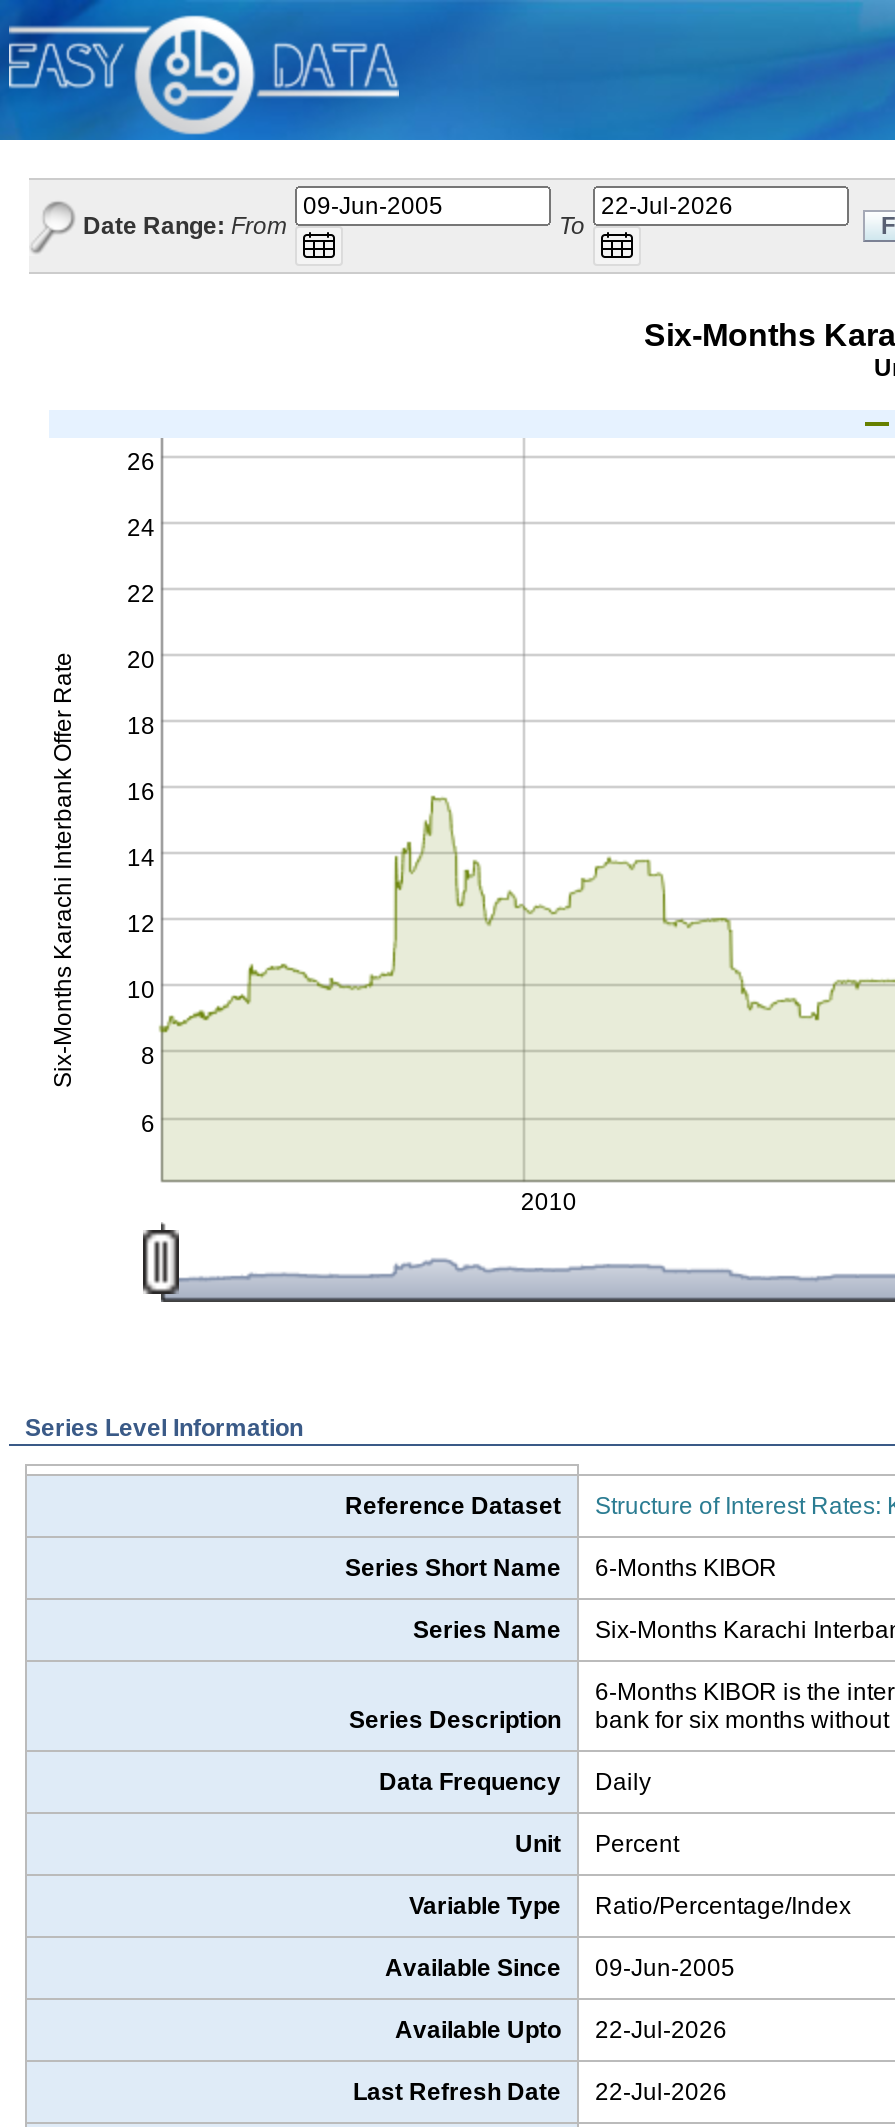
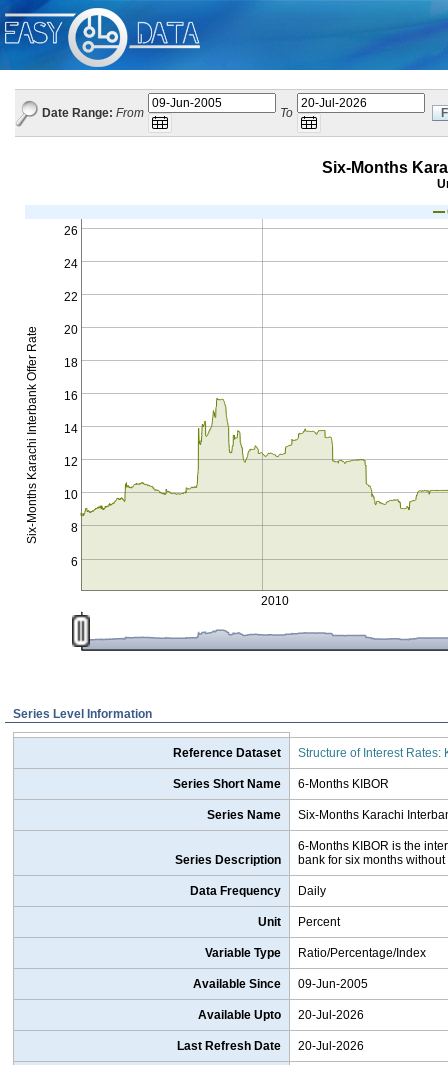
[395,2016,727,2044] Available Upto 22-Jul-2026 -> [198,1008,364,1022] Available Upto 20-Jul-2026
[353,2078,727,2106] Last Refresh Date 22-Jul-2026 -> [177,1039,364,1053] Last Refresh Date 20-Jul-2026

